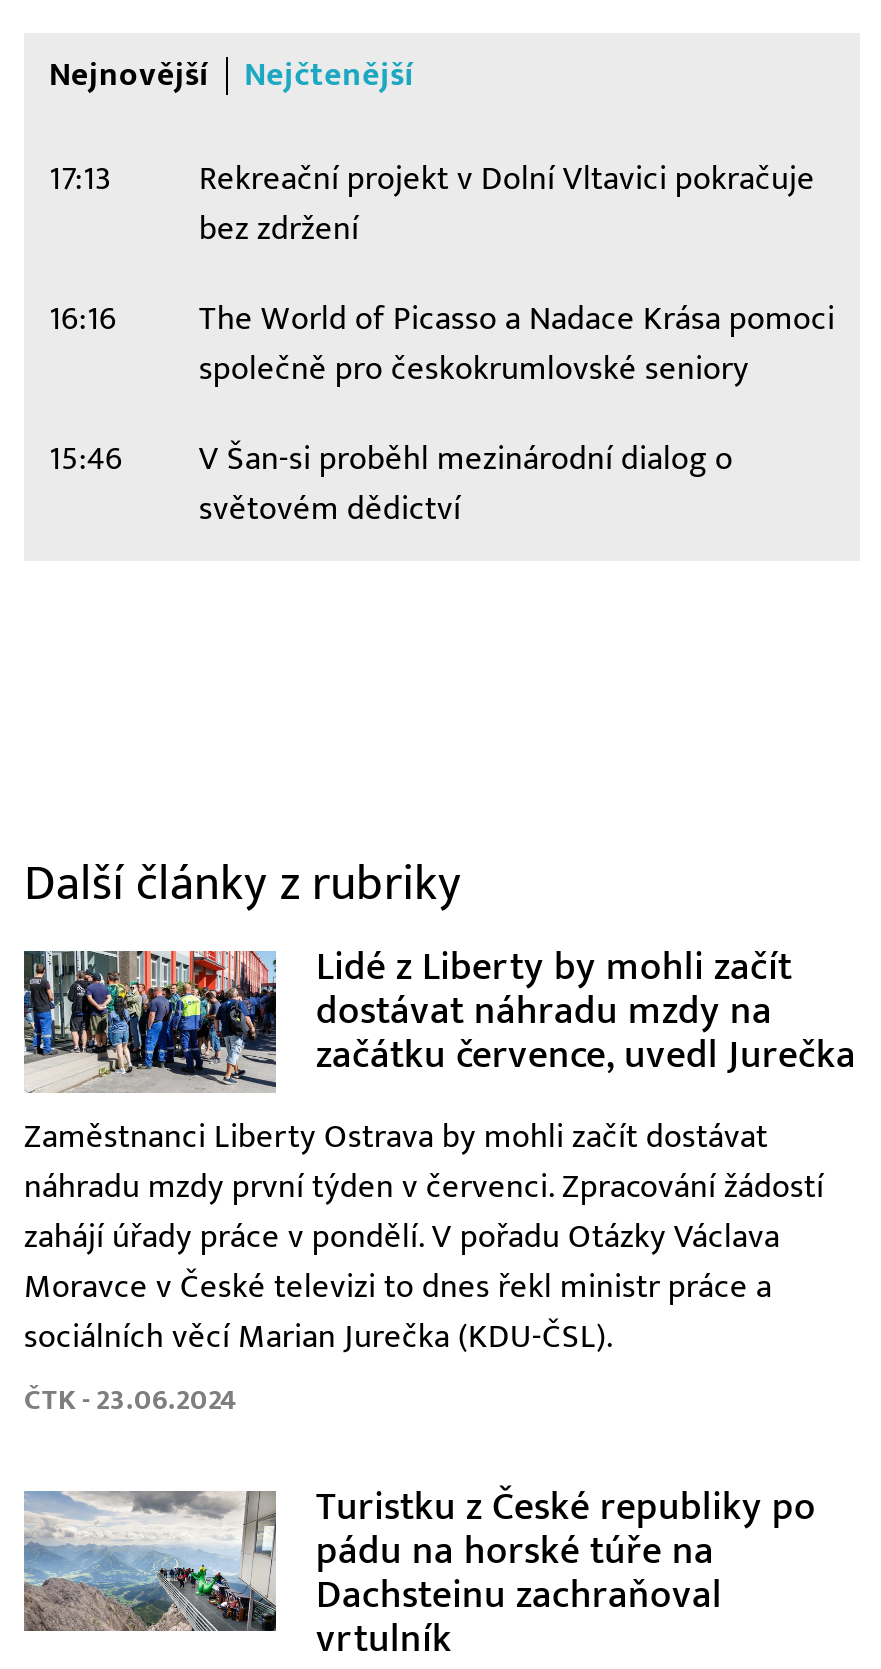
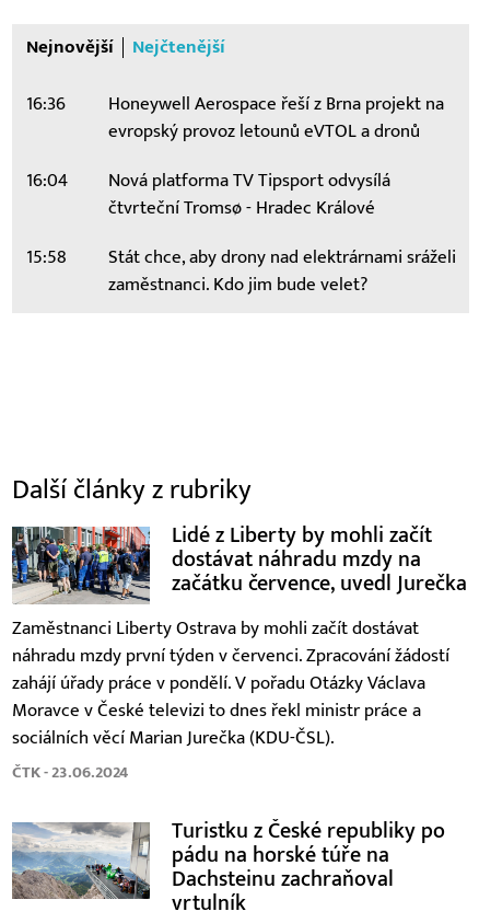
[49,159,815,249] 17:13 | Rekreační projekt v Dolní Vltavici pokračuje | bez zdržení -> [26,93,443,143] 16:36 | Honeywell Aerospace řeší z Brna projekt na | evropský provoz letounů eVTOL a dronů
[49,299,835,389] 16:16 | The World of Picasso a Nadace Krása pomoci | společně pro českokrumlovské seniory -> [26,170,390,219] 16:04 | Nová platforma TV Tipsport odvysílá | čtvrteční Tromsø - Hradec Králové
[49,439,733,529] 15:46 | V Šan-si proběhl mezinárodní dialog o | světovém dědictví -> [26,247,455,296] 15:58 | Stát chce, aby drony nad elektrárnami sráželi | zaměstnanci. Kdo jim bude velet?

